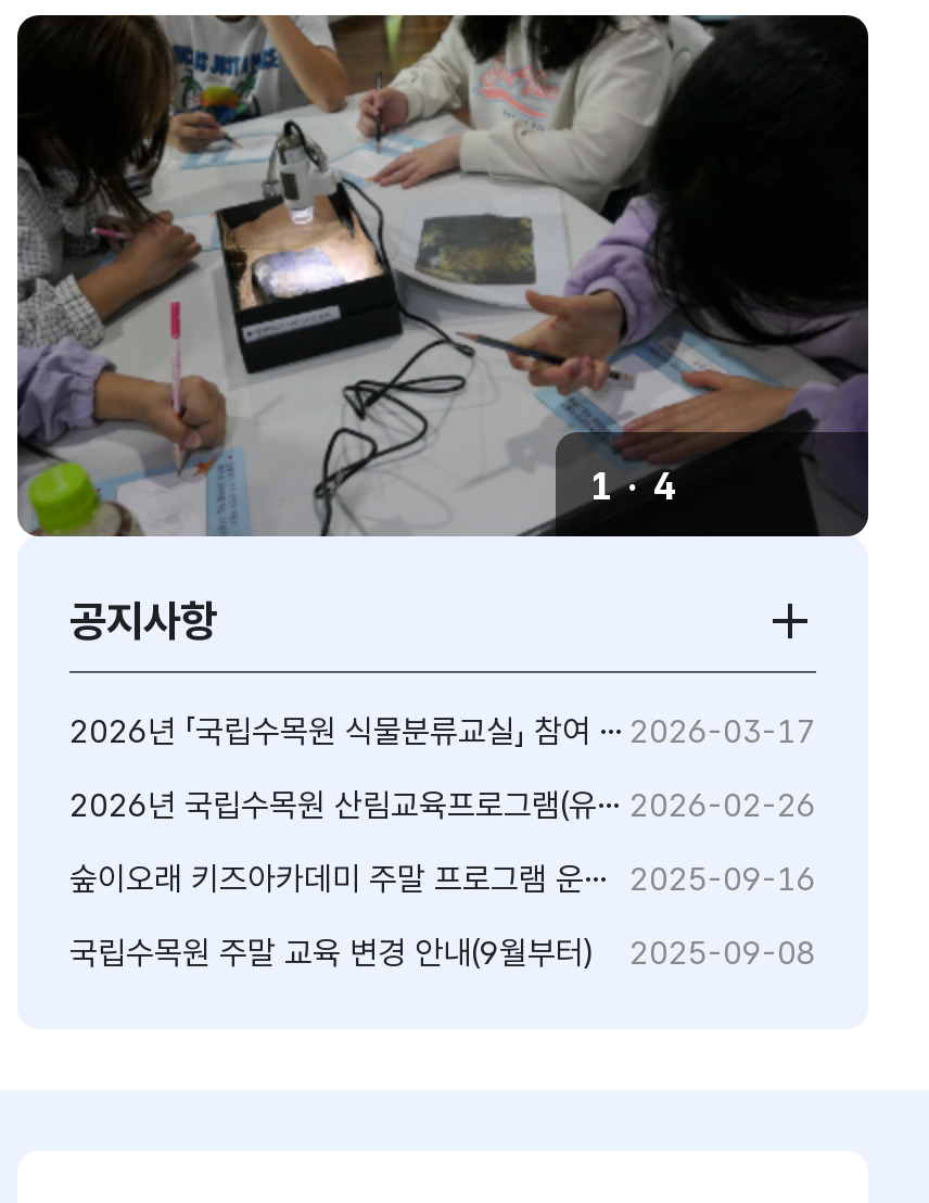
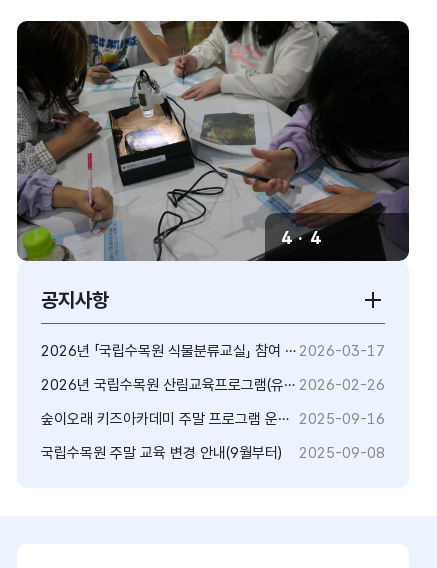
[590,461,677,507] 1 · 4 -> [281,226,321,247] 4 · 4

